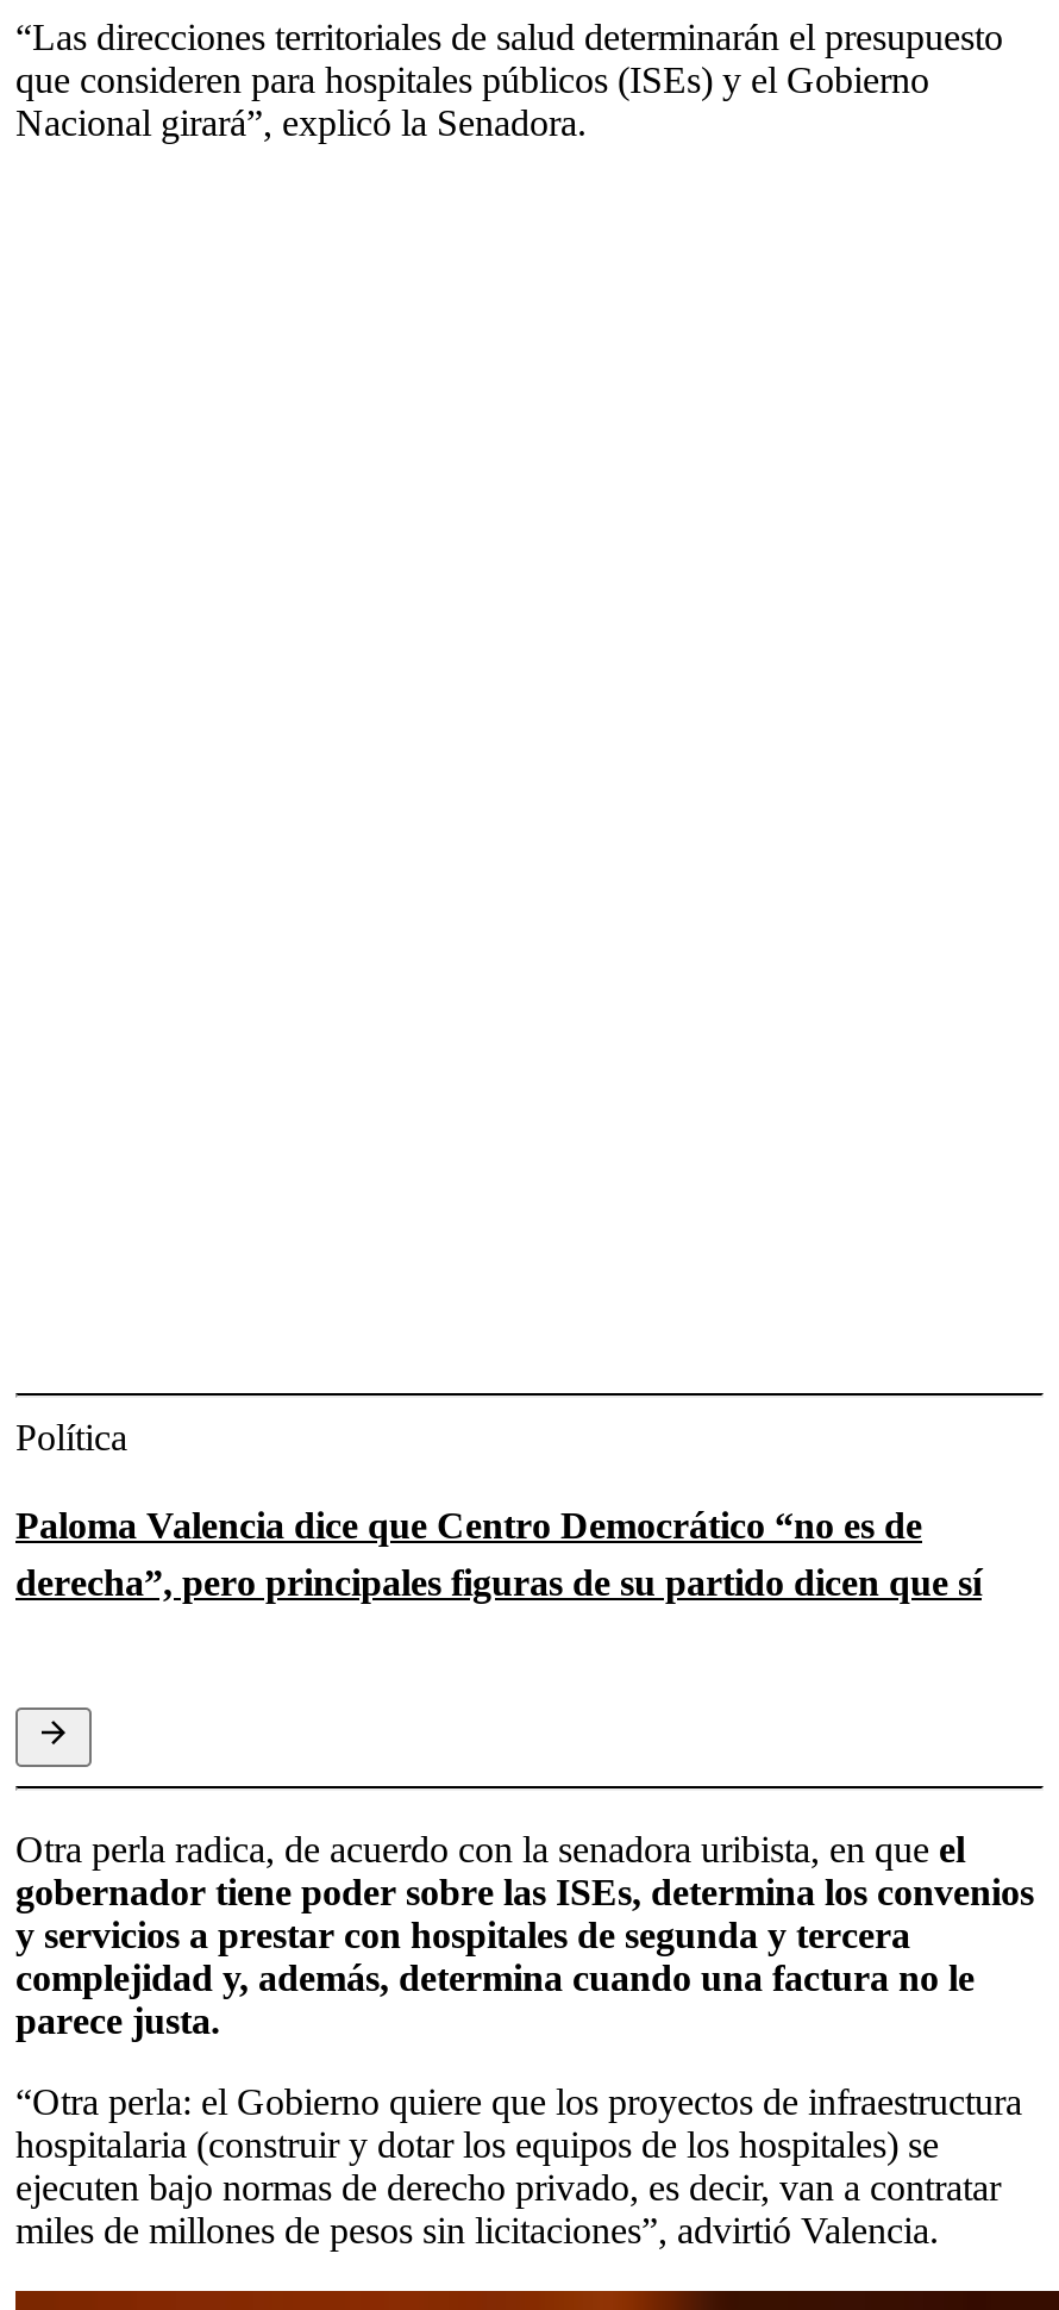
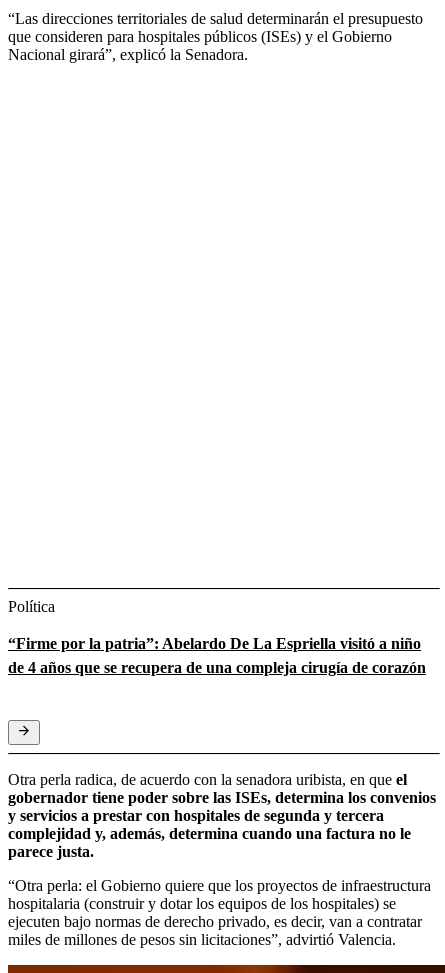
[15,1504,982,1602] Paloma Valencia dice que Centro Democrático “no es de | derecha”, pero principales figuras de su partido dicen que sí -> [8,635,426,676] “Firme por la patria”: Abelardo De La Espriella visitó a niño | de 4 años que se recupera de una compleja cirugía de corazón

